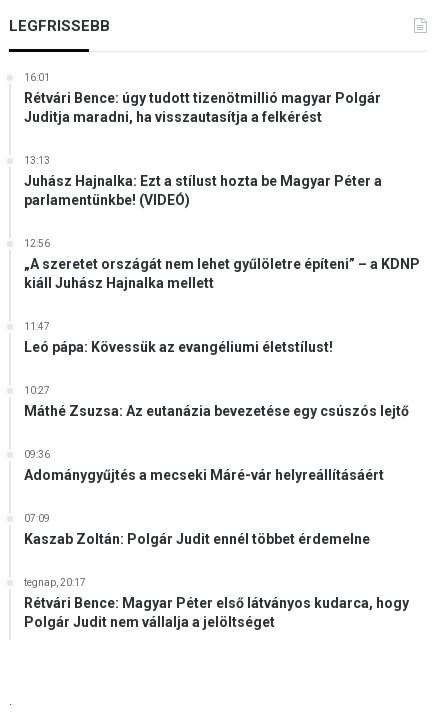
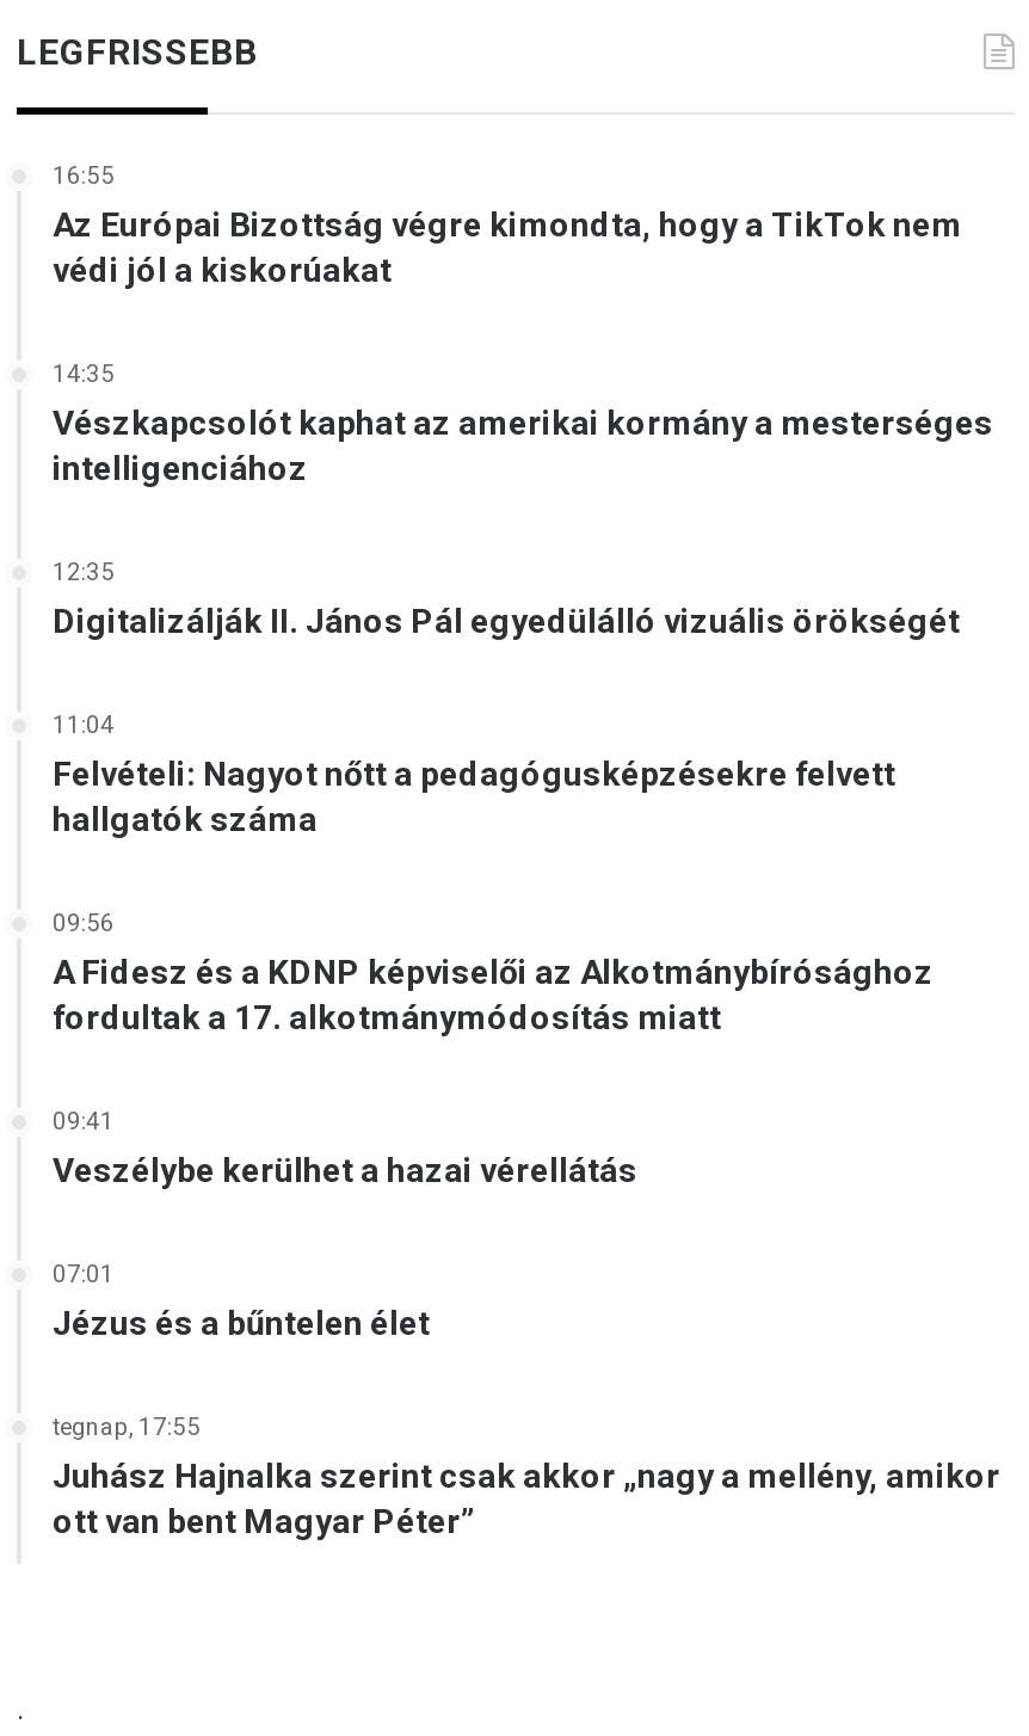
[24,72,381,125] 16:01 | Rétvári Bence: úgy tudott tizenötmillió magyar Polgár | Juditja maradni, ha visszautasítja a felkérést -> [53,162,962,288] 16:55 | Az Európai Bizottság végre kimondta, hogy a TikTok nem | védi jól a kiskorúakat
[24,155,382,208] 13:13 | Juhász Hajnalka: Ezt a stílust hozta be Magyar Péter a | parlamentünkbe! (VIDEÓ) -> [53,360,993,486] 14:35 | Vészkapcsolót kaphat az amerikai kormány a mesterséges | intelligenciához
[24,238,420,291] 12:56 | „A szeretet országát nem lehet gyűlöletre építeni” – a KDNP | kiáll Juhász Hajnalka mellett -> [53,558,960,639] 12:35 | Digitalizálják II. János Pál egyedülálló vizuális örökségét
[24,321,333,355] 11:47 | Leó pápa: Kövessük az evangéliumi életstílust! -> [53,711,895,837] 11:04 | Felvételi: Nagyot nőtt a pedagógusképzésekre felvett | hallgatók száma
[24,385,409,419] 10:27 | Máthé Zsuzsa: Az eutanázia bevezetése egy csúszós lejtő -> [53,909,934,1036] 09:56 | A Fidesz és a KDNP képviselői az Alkotmánybírósághoz | fordultak a 17. alkotmánymódosítás miatt
[24,449,384,483] 09:36 | Adománygyűjtés a mecseki Máré-vár helyreállításáért -> [53,1107,637,1188] 09:41 | Veszélybe kerülhet a hazai vérellátás
[24,513,370,547] 07:09 | Kaszab Zoltán: Polgár Judit ennél többet érdemelne -> [53,1260,430,1341] 07:01 | Jézus és a bűntelen élet
[24,577,409,630] tegnap, 20:17 | Rétvári Bence: Magyar Péter első látványos kudarca, hogy | Polgár Judit nem vállalja a jelöltséget -> [53,1413,1000,1539] tegnap, 17:55 | Juhász Hajnalka szerint csak akkor „nagy a mellény, amikor | ott van bent Magyar Péter”

